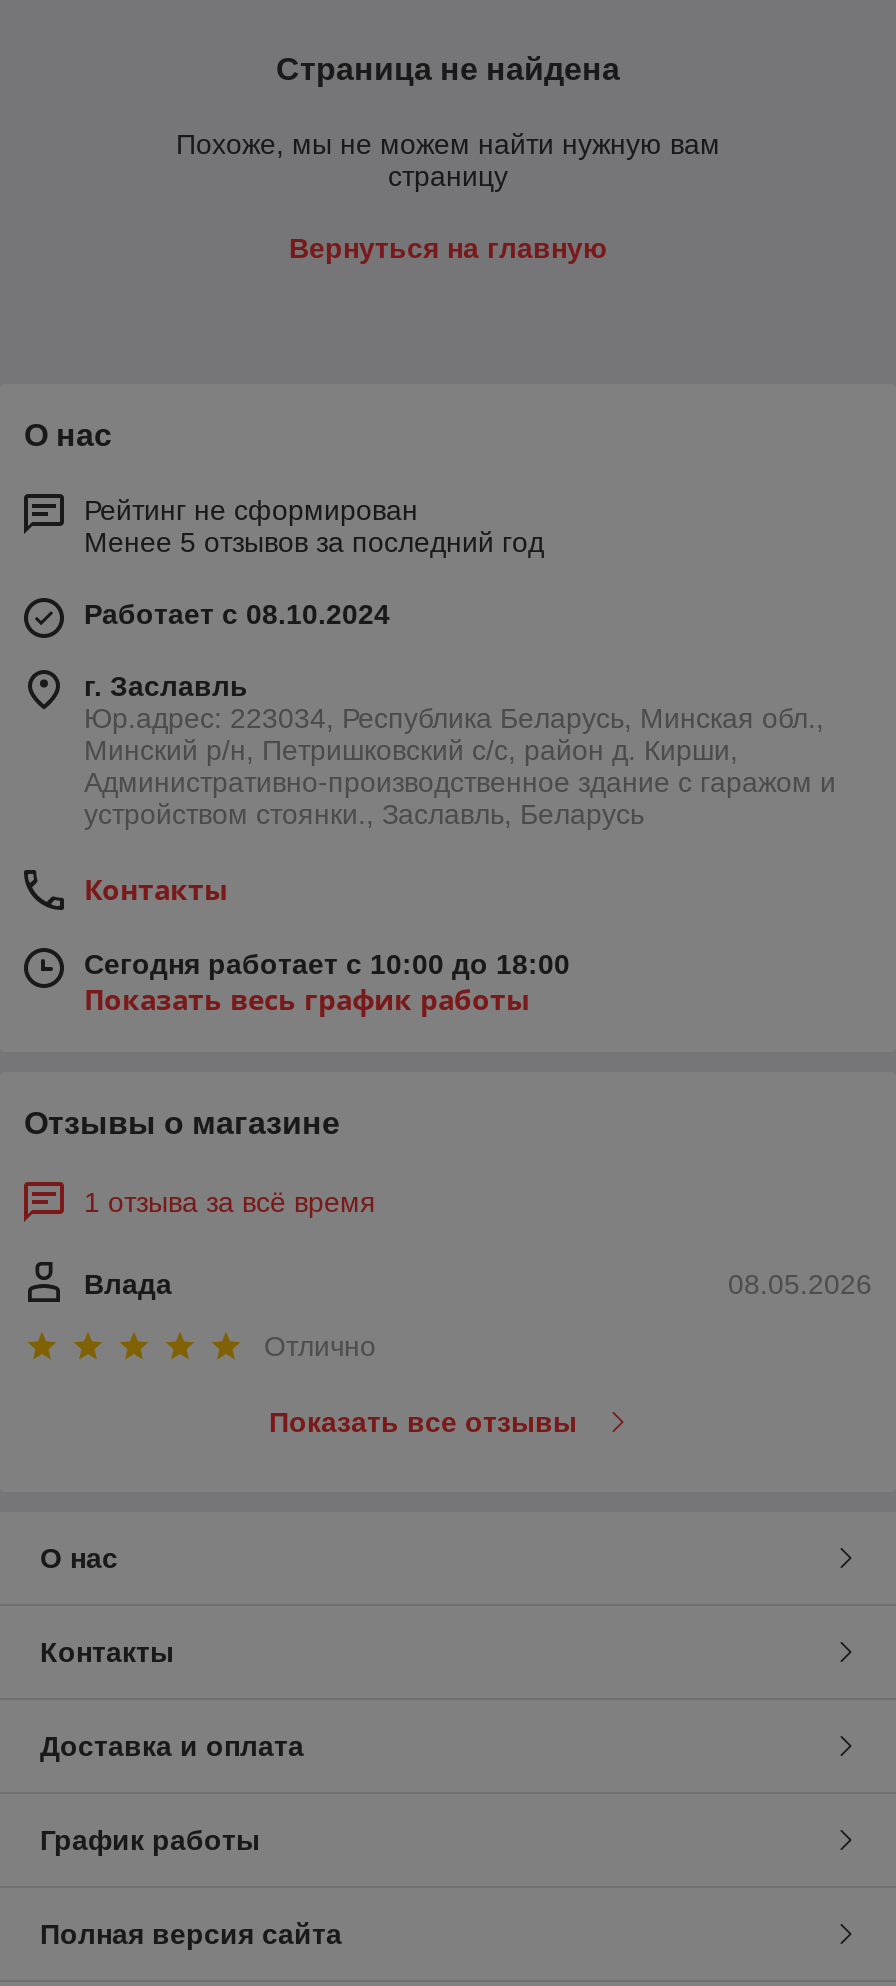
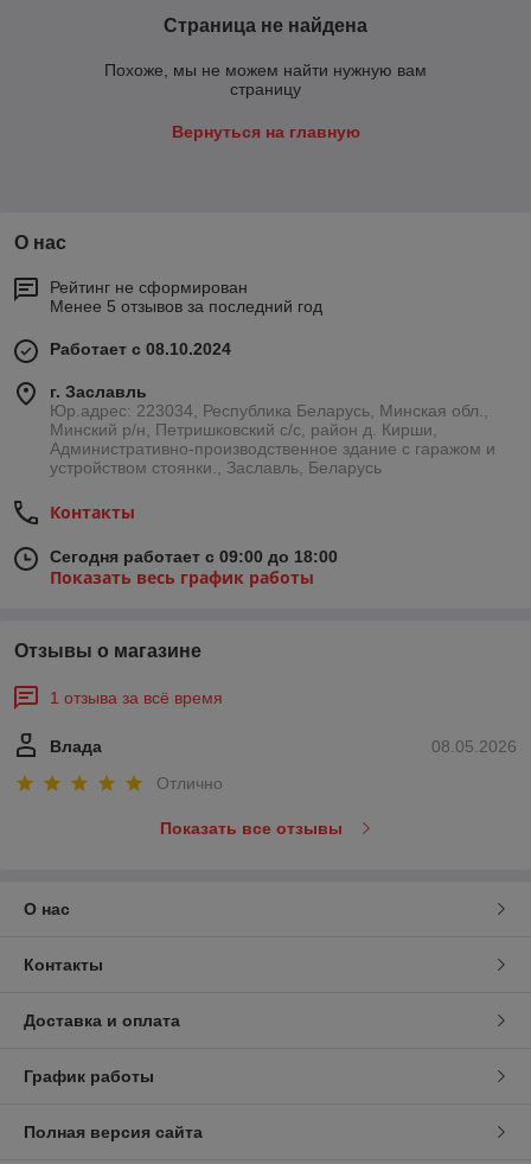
[84,948,570,980] Сегодня работает с 10:00 до 18:00 -> [50,547,338,566] Сегодня работает с 09:00 до 18:00

